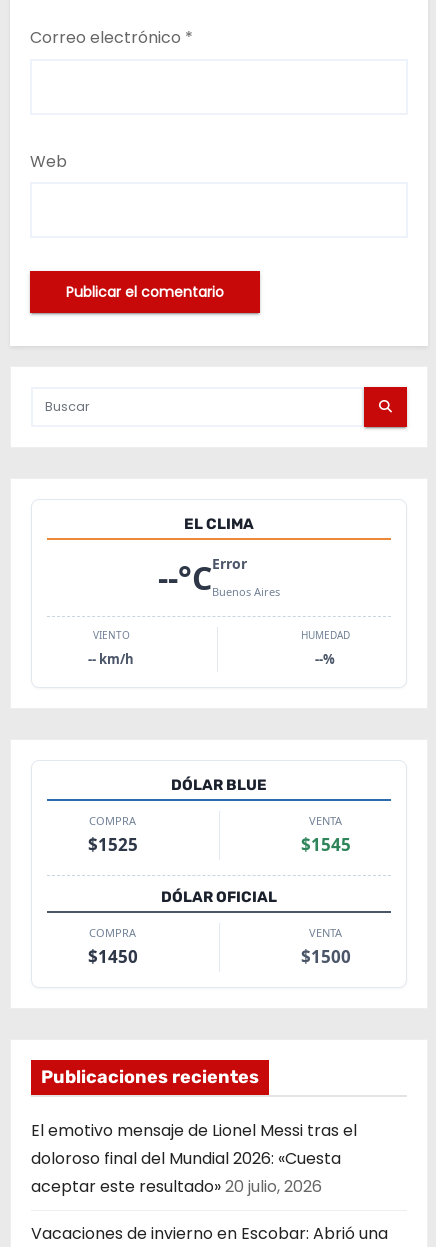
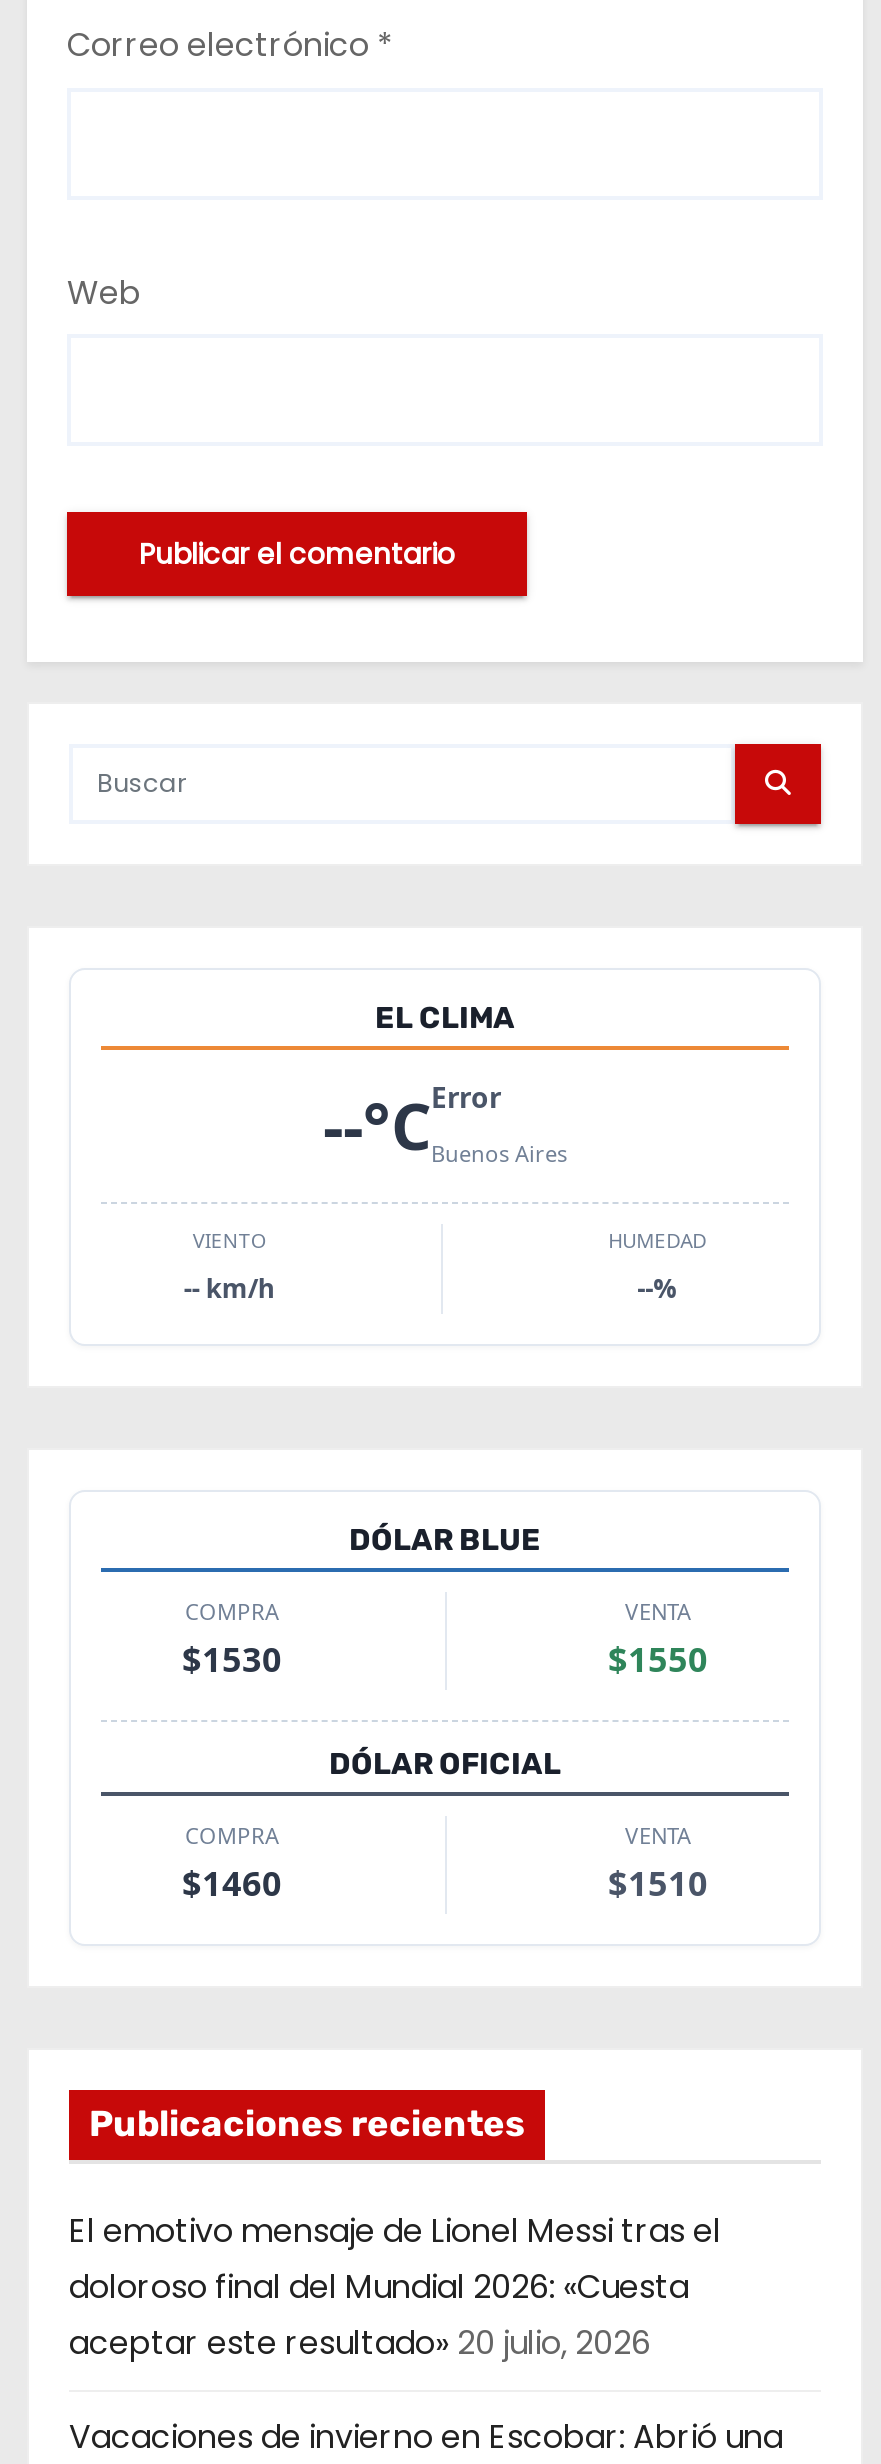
[87,832,137,855] $1525 -> [182,1635,282,1681] $1530
[300,832,350,855] $1545 -> [608,1635,708,1681] $1550
[87,944,137,967] $1450 -> [182,1859,282,1905] $1460
[300,944,350,967] $1500 -> [608,1859,708,1905] $1510

